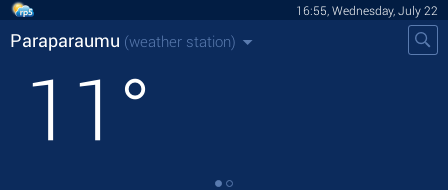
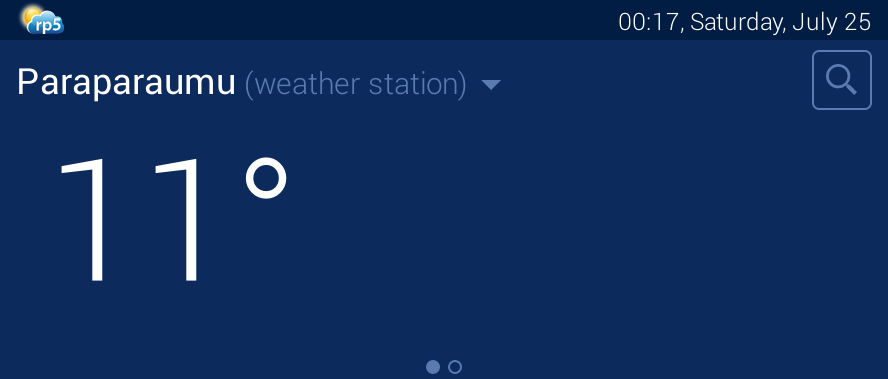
[296,2,438,18] 16:55, Wednesday, July 22 -> [618,4,872,36] 00:17, Saturday, July 25

